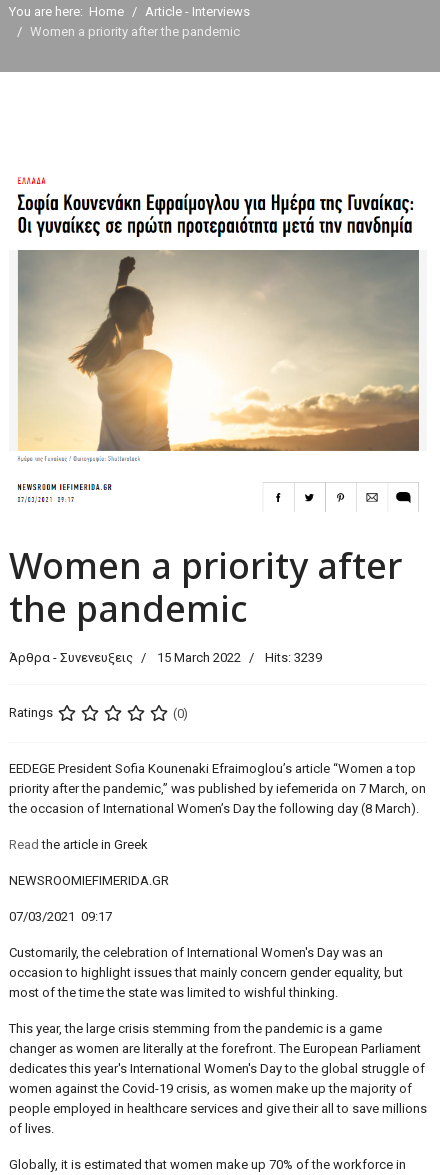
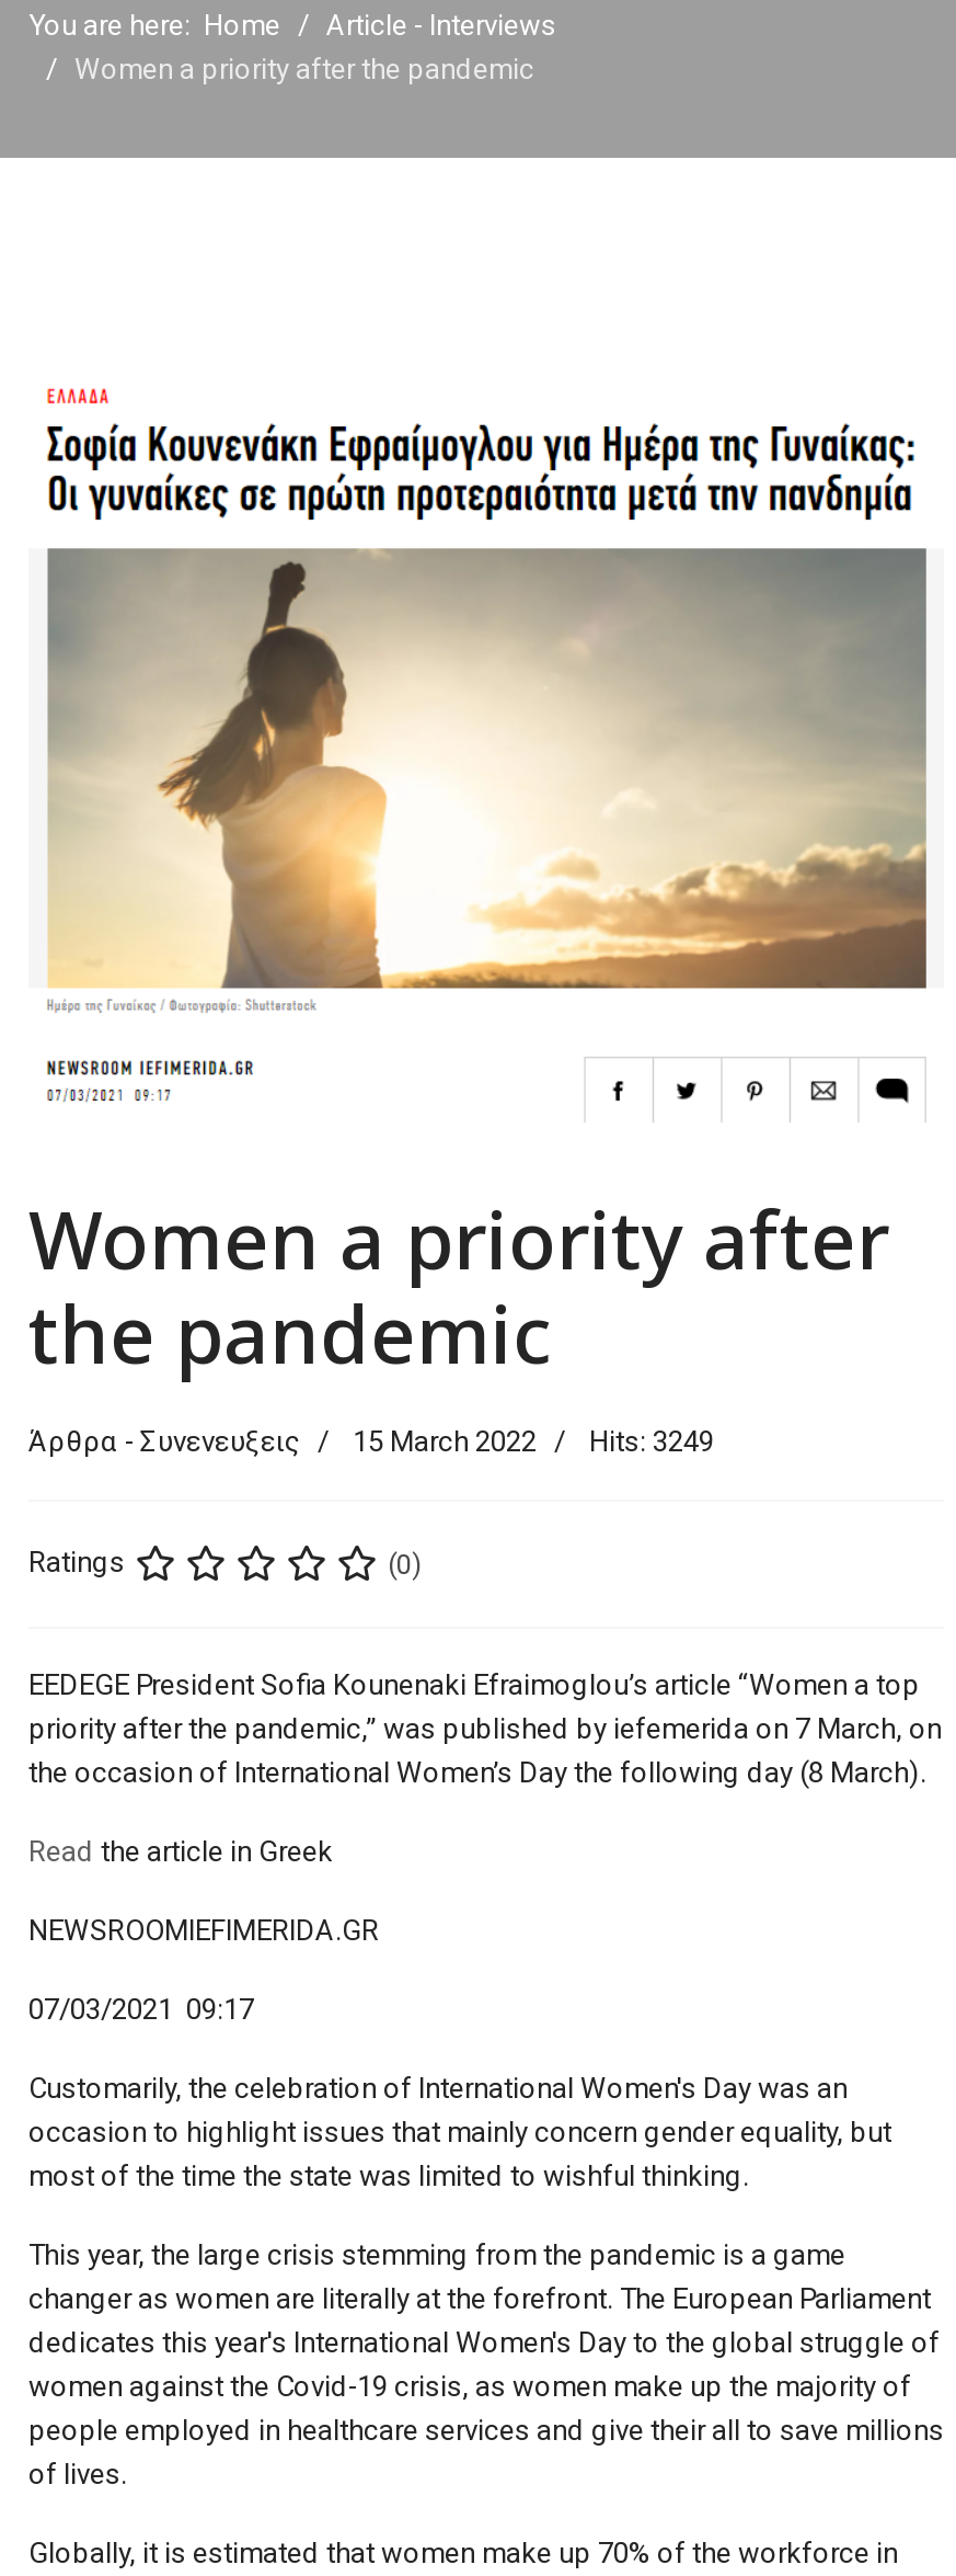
[9,650,322,665] Άρθρα - Συνενευξεις 15 March 2022 Hits: 3239 -> [28,1425,714,1458] Άρθρα - Συνενευξεις 15 March 2022 Hits: 3249

